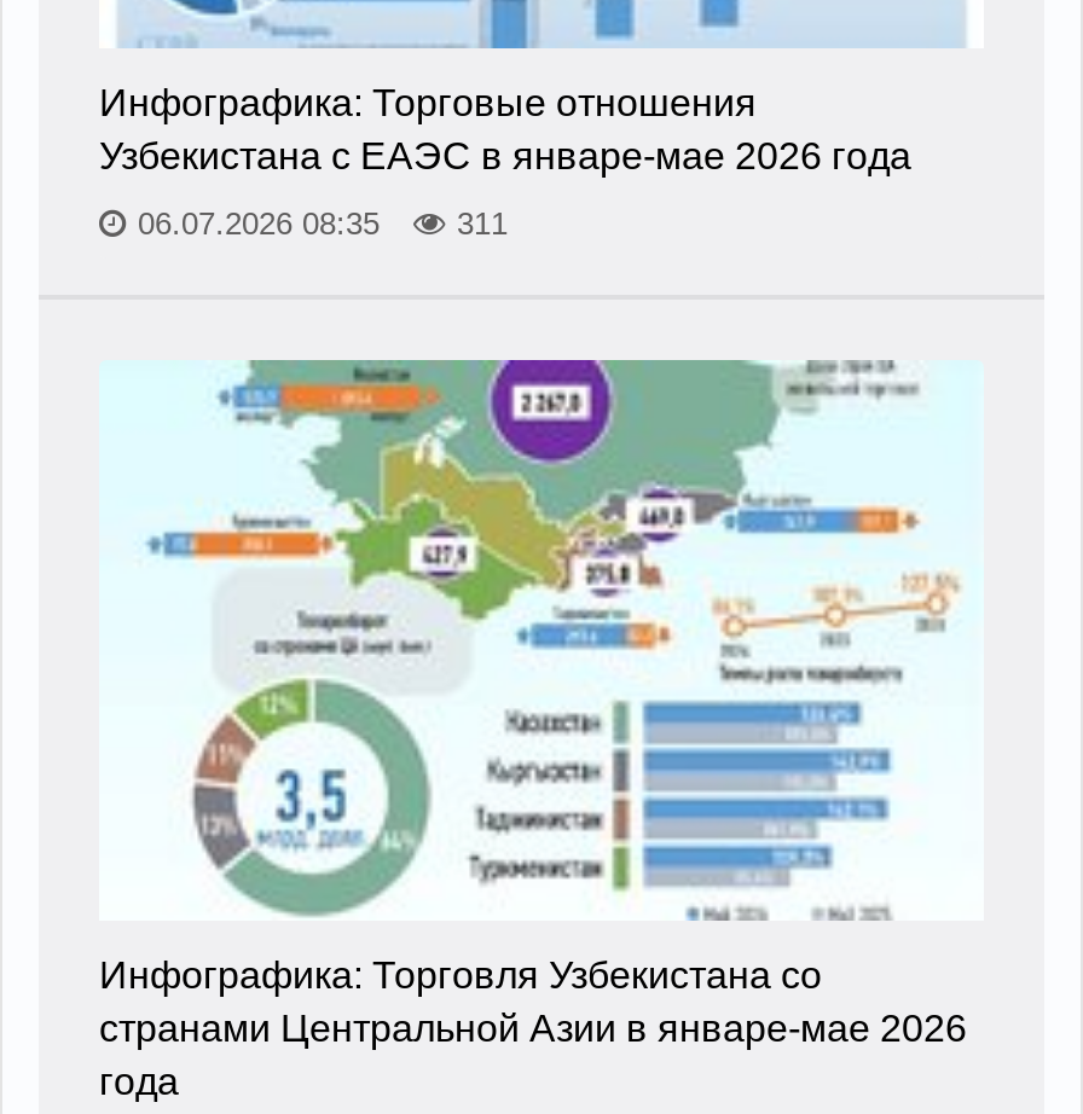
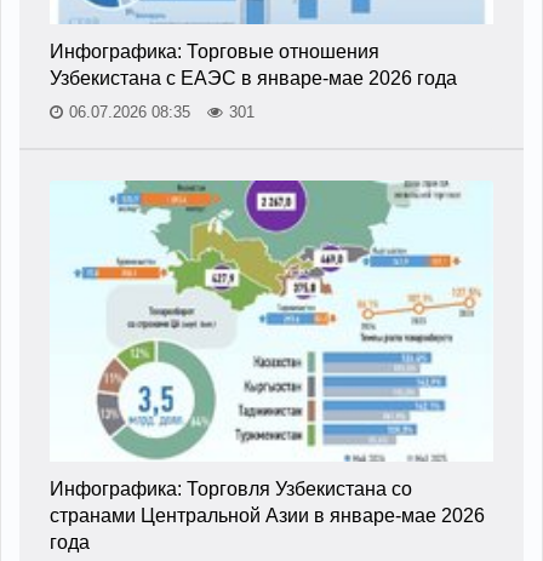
[138,205,508,242] 06.07.2026 08:35 311 -> [69,103,255,121] 06.07.2026 08:35 301

